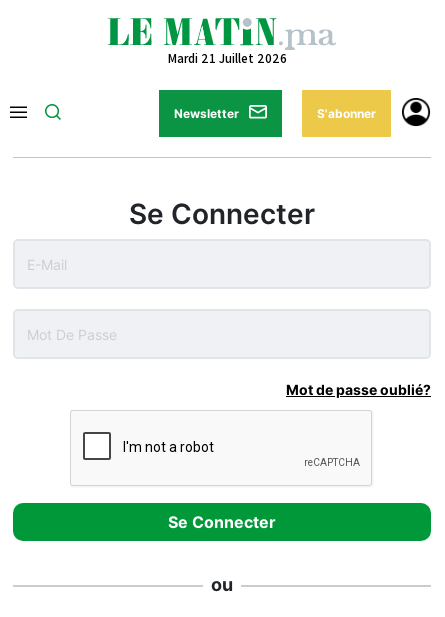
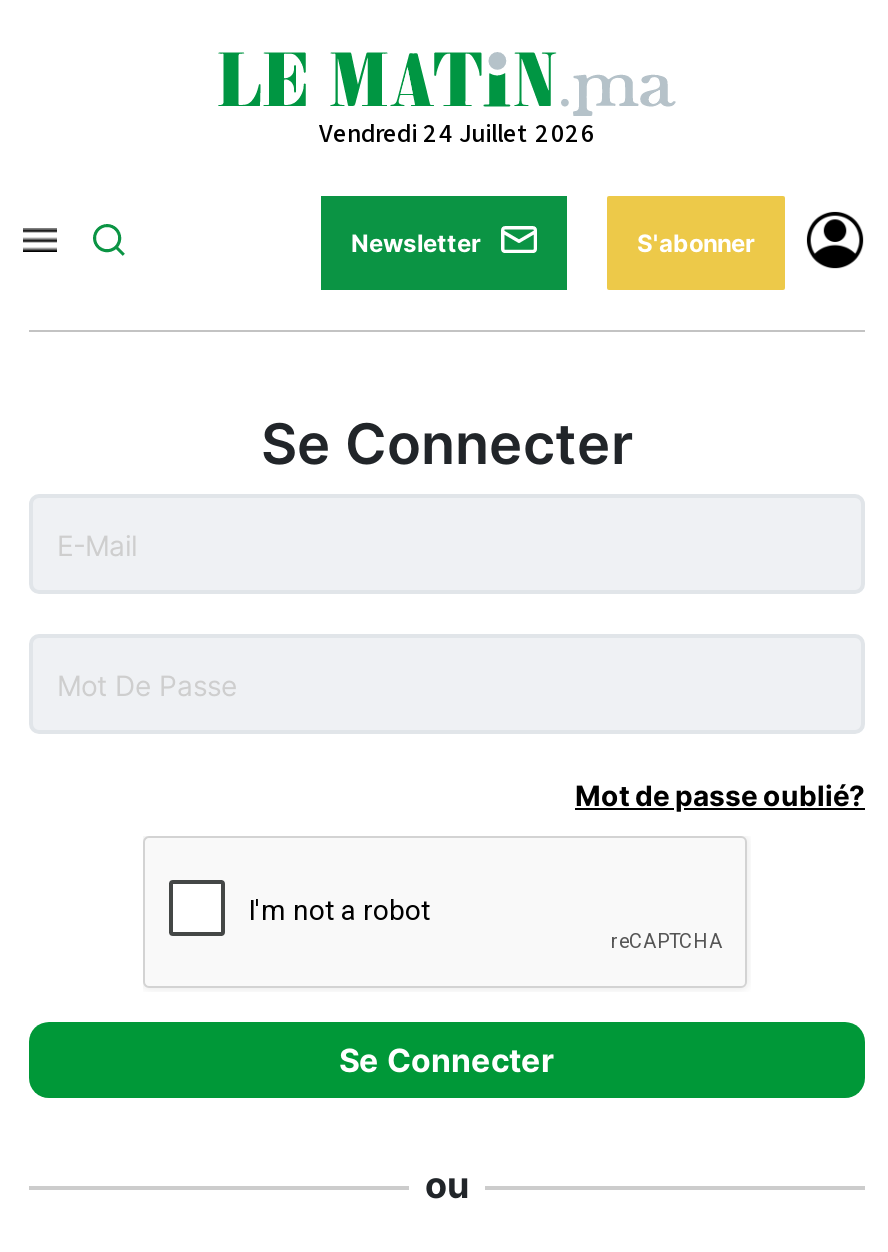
[167,50,286,67] Mardi 21 Juillet 2026 -> [319,116,595,150] Vendredi 24 Juillet 2026

